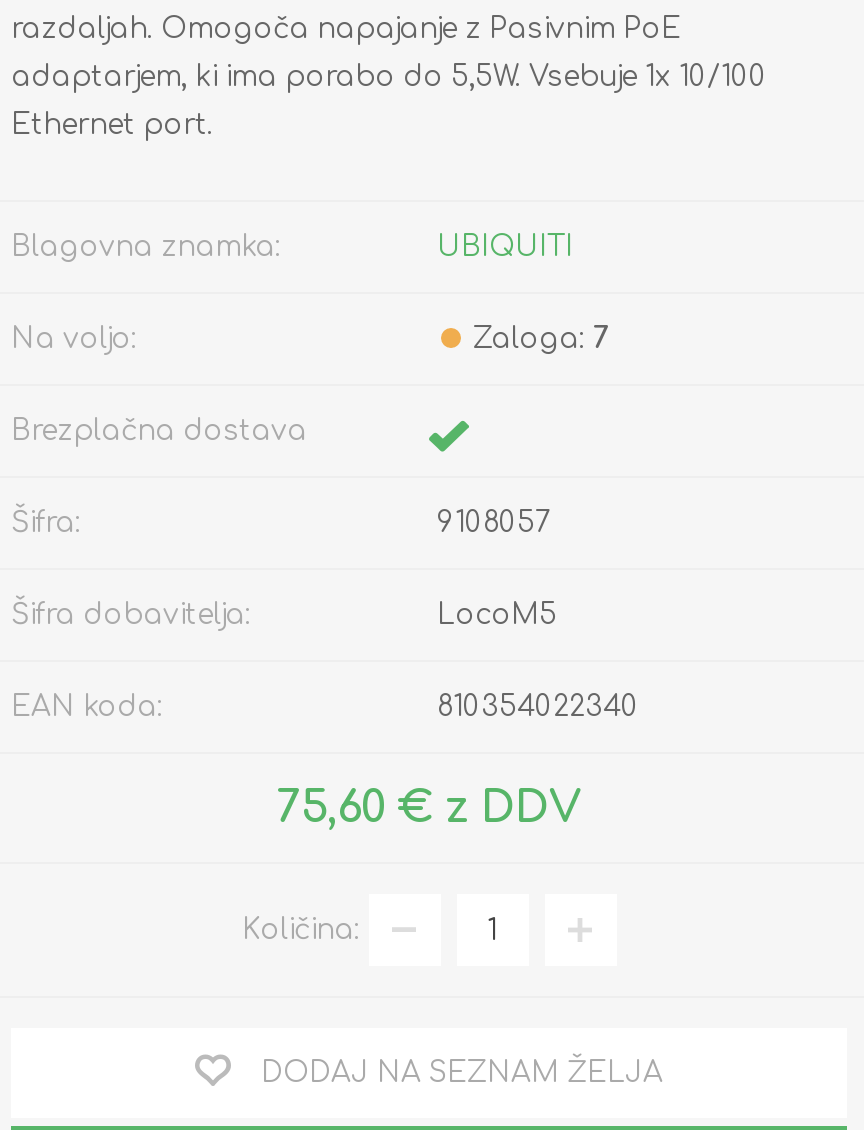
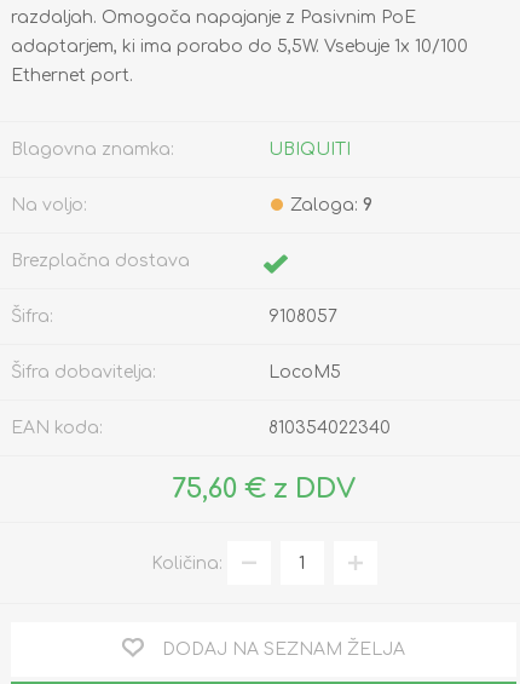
[473,324,609,354] Zaloga: 7 -> [290,196,372,214] Zaloga: 9

